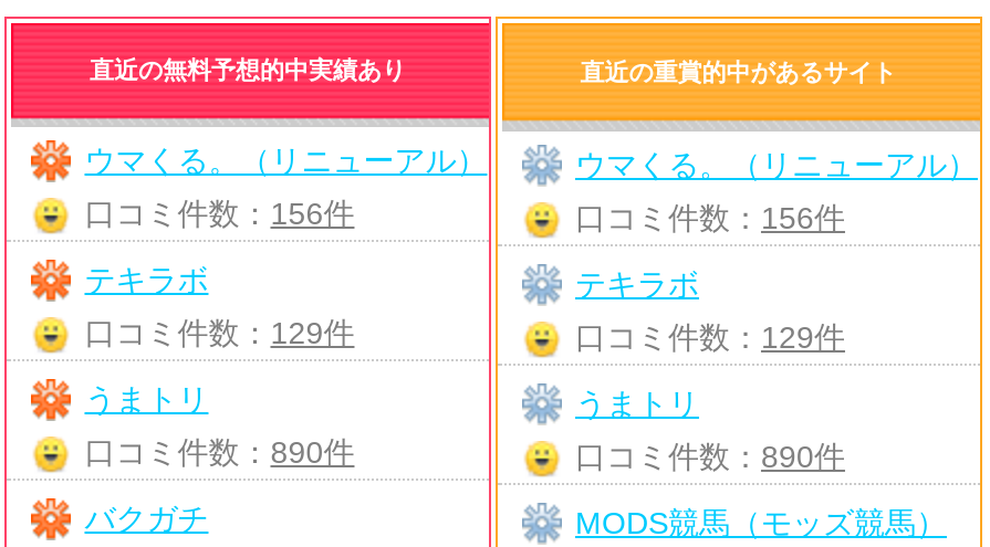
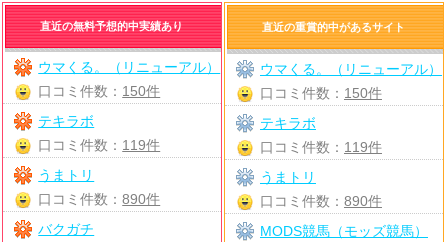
[85,195,354,231] 口コミ件数：156件 -> [38,83,160,99] 口コミ件数：150件
[575,200,845,235] 口コミ件数：156件 -> [260,85,382,101] 口コミ件数：150件
[85,315,354,350] 口コミ件数：129件 -> [38,137,160,153] 口コミ件数：119件
[575,319,845,355] 口コミ件数：129件 -> [260,139,382,155] 口コミ件数：119件

